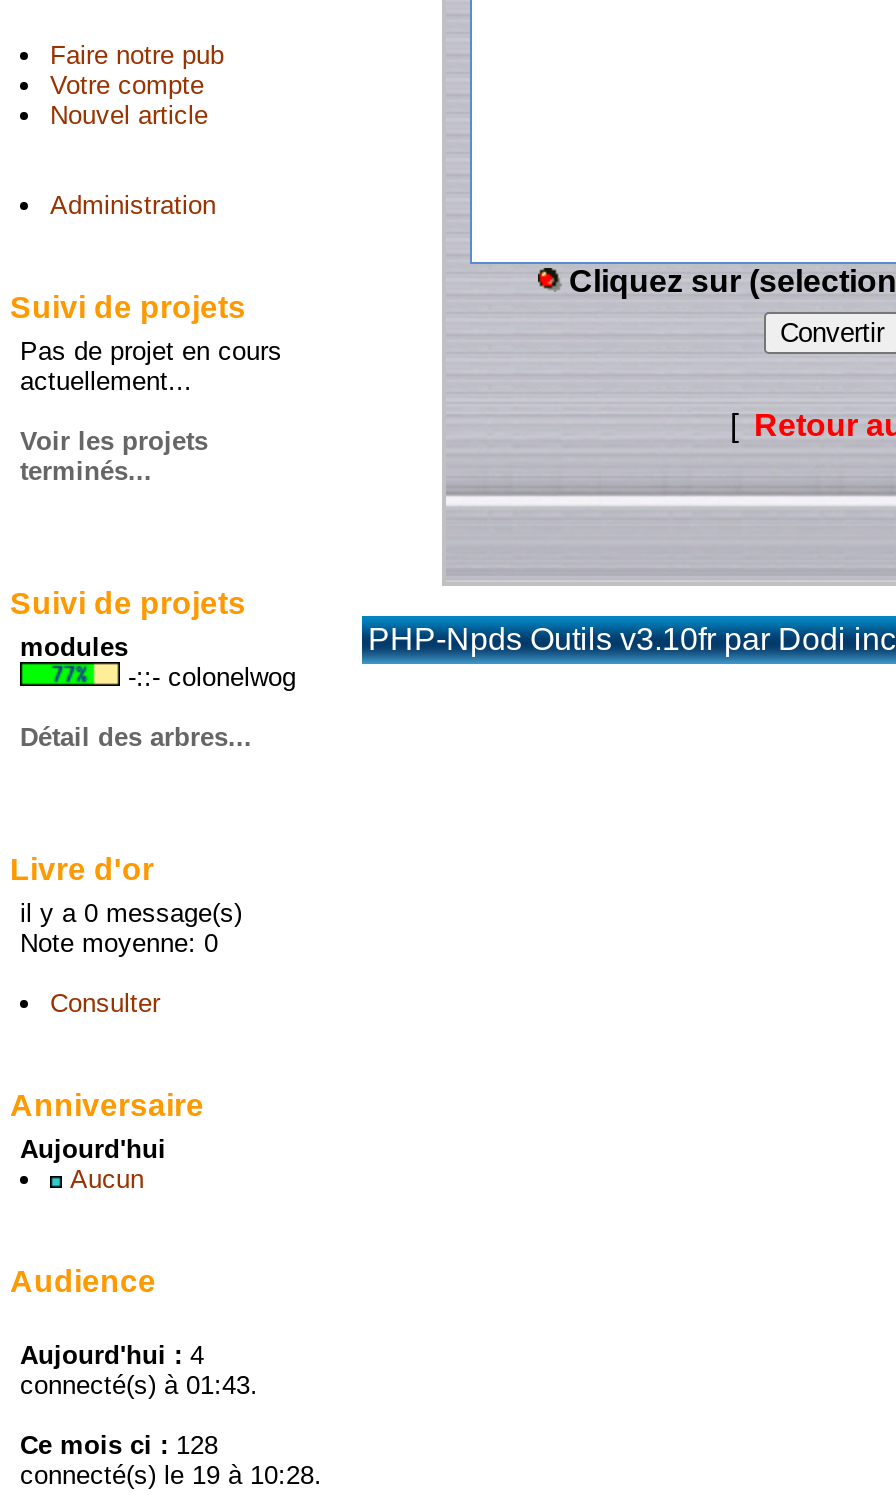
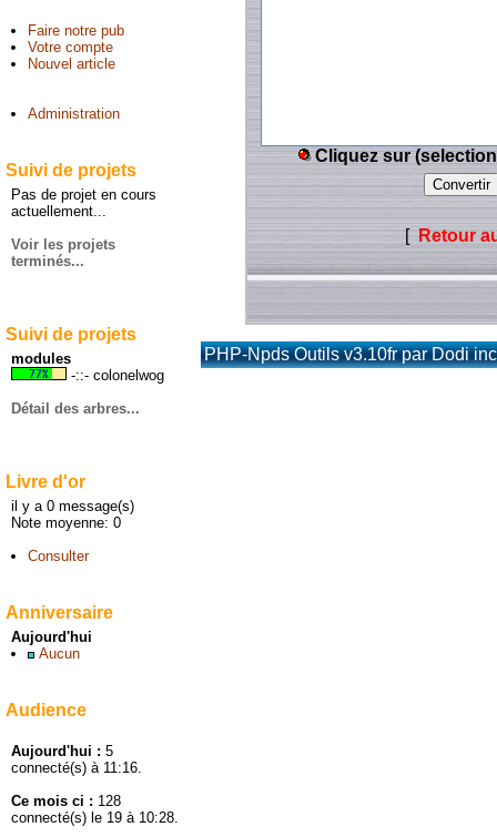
[20,1340,204,1370] Aujourd'hui : 4 -> [11,743,113,759] Aujourd'hui : 5
[20,1370,258,1400] connecté(s) à 01:43. -> [11,759,142,776] connecté(s) à 11:16.

